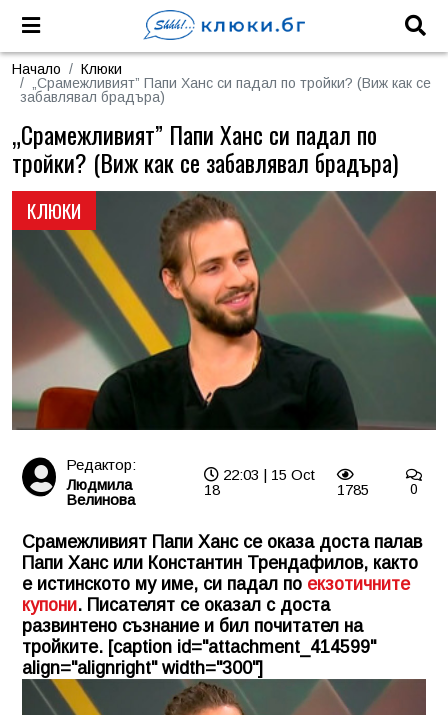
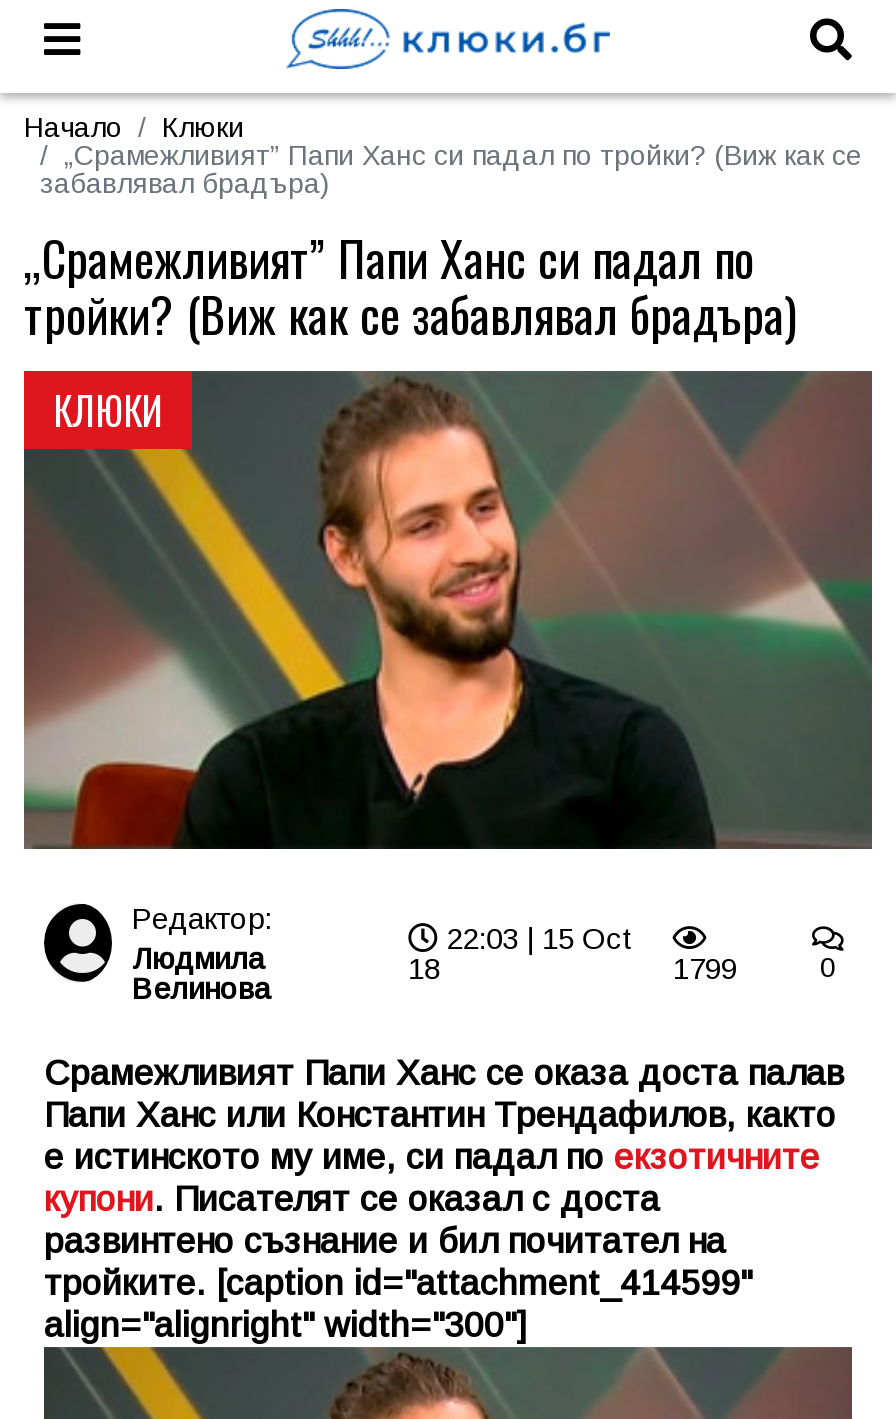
[336,480,368,497] 1785 -> [673,950,737,984] 1799

